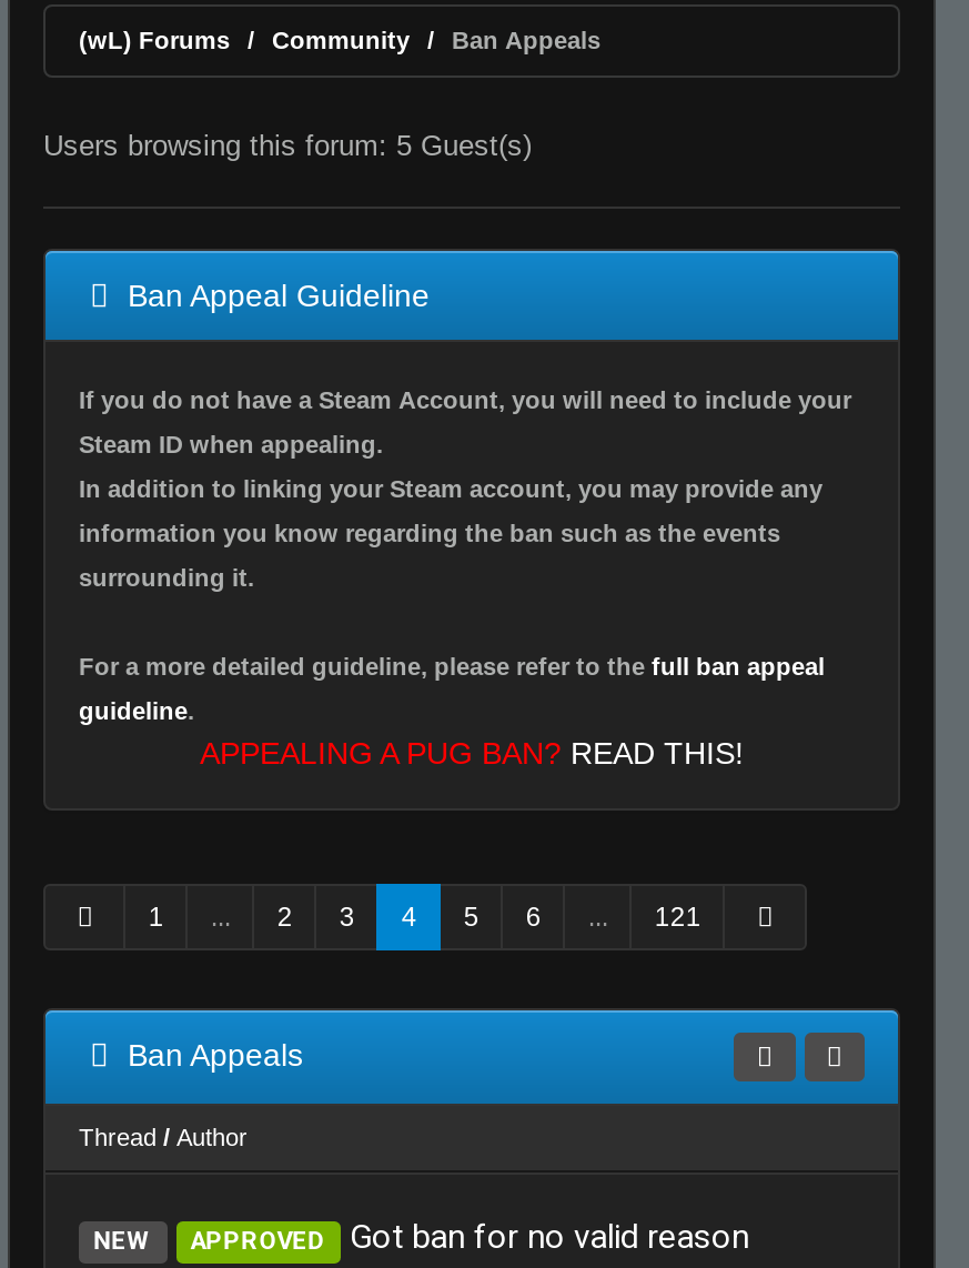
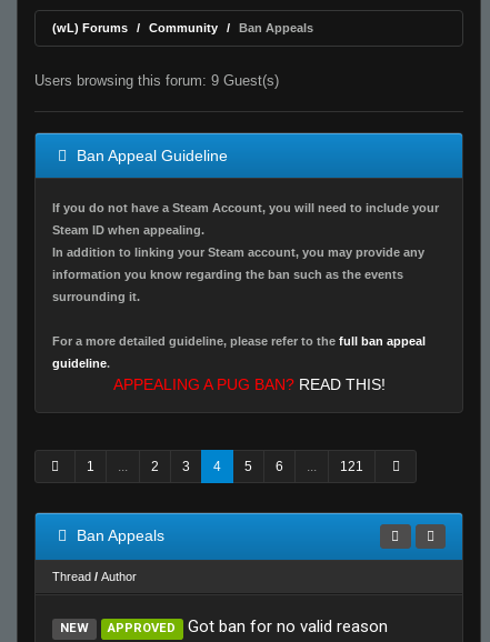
[43,129,532,162] Users browsing this forum: 5 Guest(s) -> [34,72,279,89] Users browsing this forum: 9 Guest(s)

